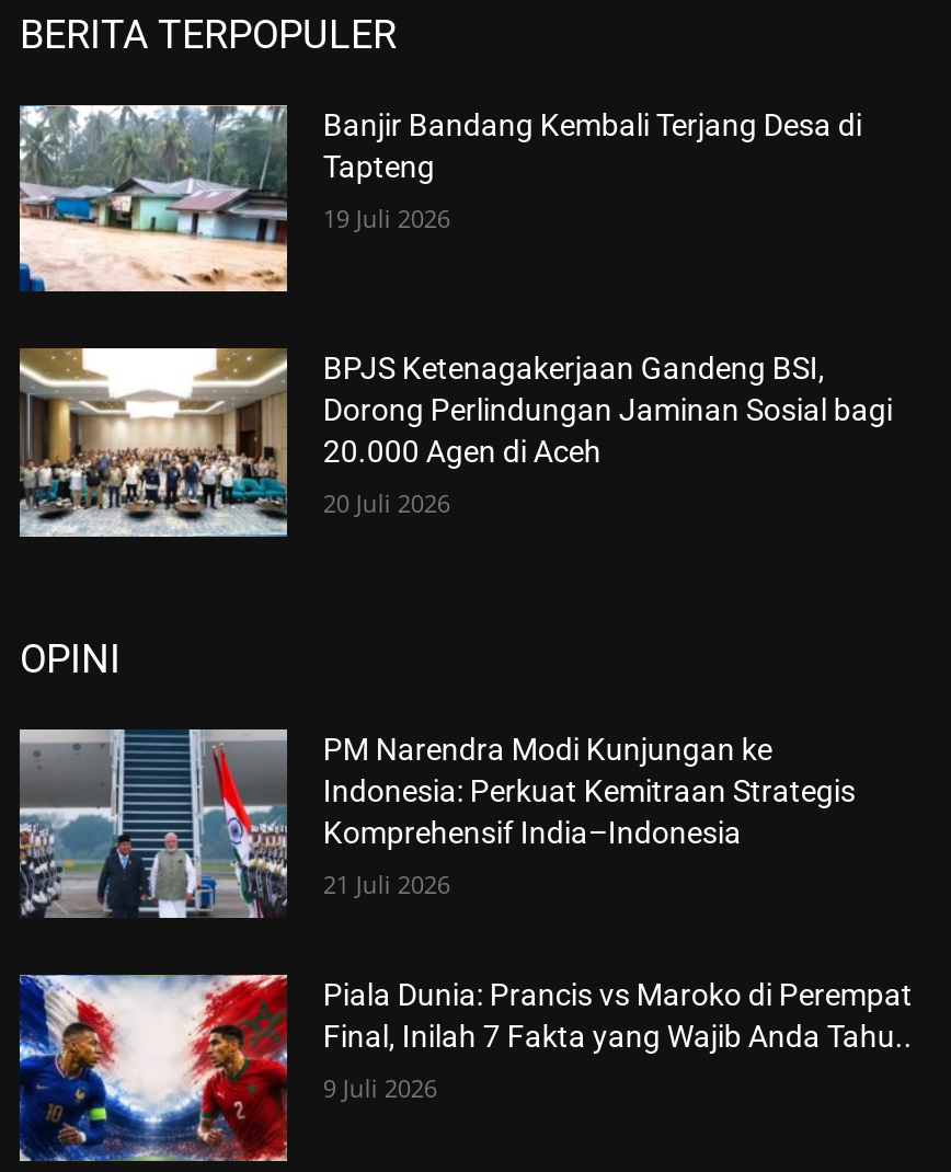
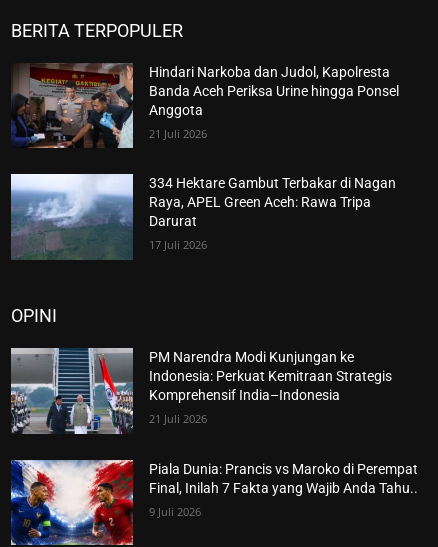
[18,103,862,294] [image] | Banjir Bandang Kembali Terjang Desa di | Tapteng -> [11,63,399,149] [image] | Hindari Narkoba dan Judol, Kapolresta | Banda Aceh Periksa Urine hingga Ponsel | Anggota
[323,201,450,234] 19 Juli 2026 -> [149,126,207,141] 21 Juli 2026
[18,346,893,539] [image] | BPJS Ketenagakerjaan Gandeng BSI, | Dorong Perlindungan Jaminan Sosial bagi | 20.000 Agen di Aceh -> [10,173,396,260] [image] | 334 Hektare Gambut Terbakar di Nagan | Raya, APEL Green Aceh: Rawa Tripa | Darurat
[323,487,450,520] 20 Juli 2026 -> [149,237,207,252] 17 Juli 2026

